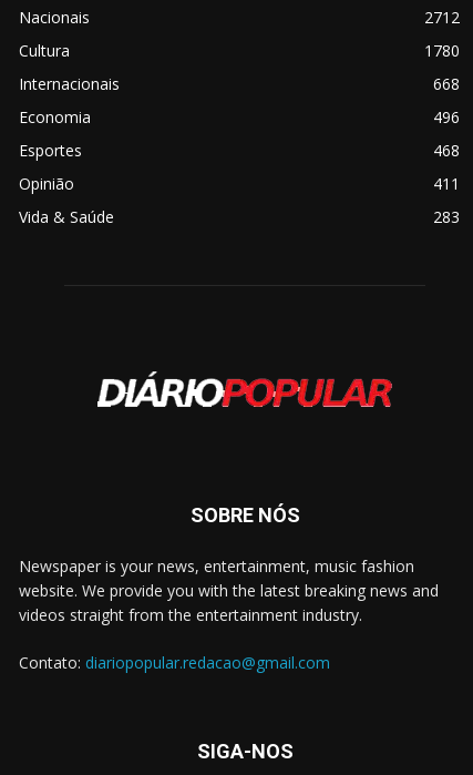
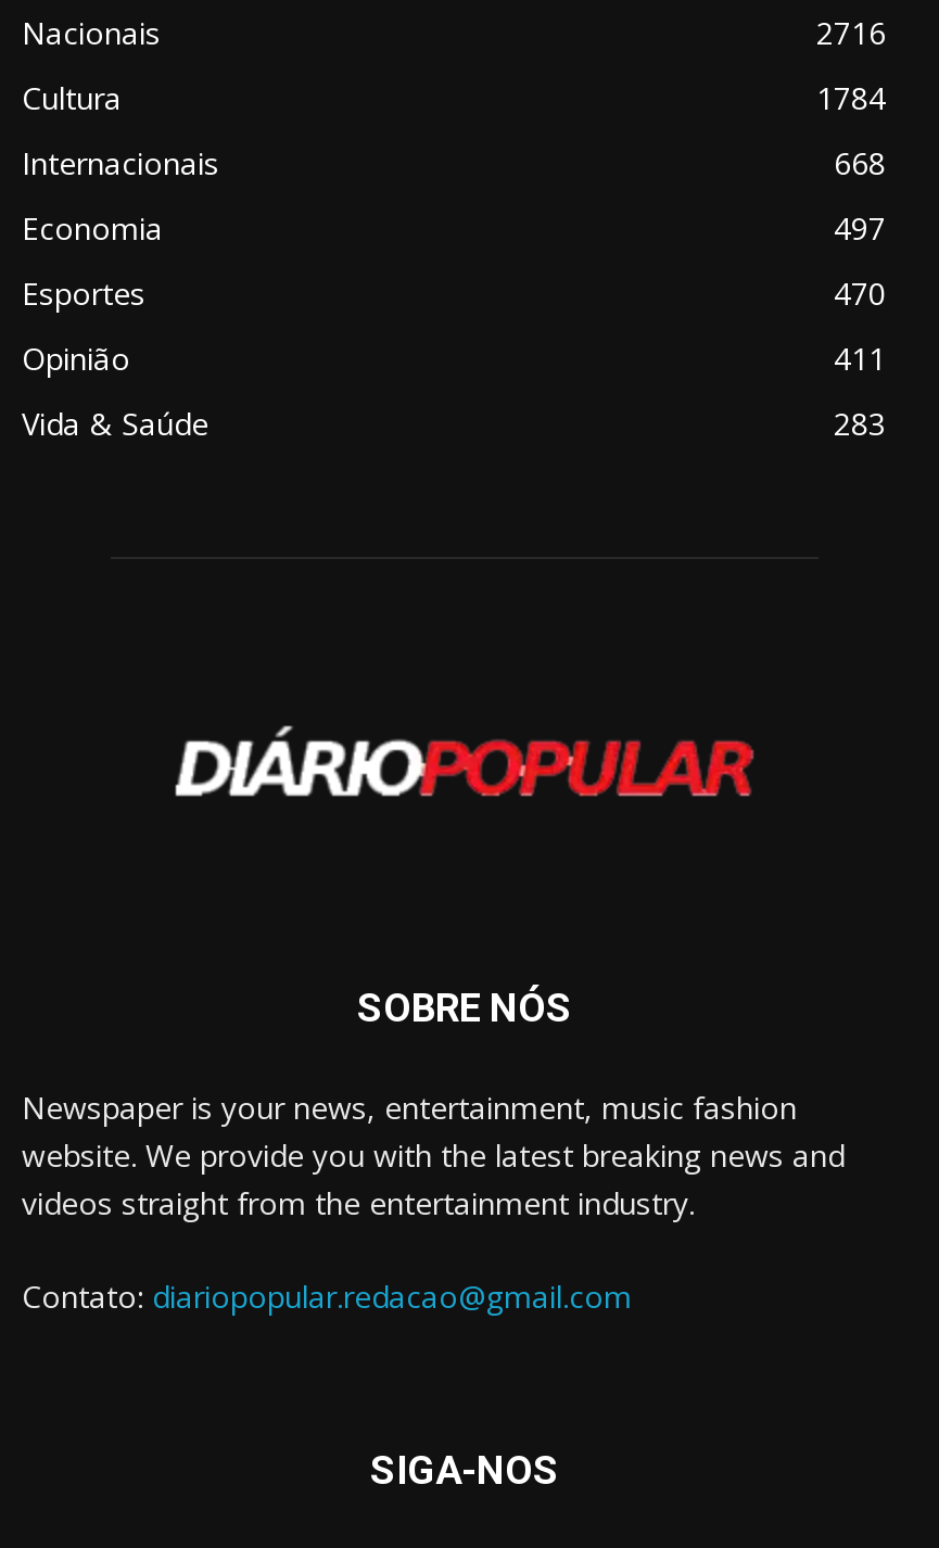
[424,6,460,27] 2712 -> [816,12,886,53] 2716
[424,40,460,61] 1780 -> [816,77,886,118] 1784
[433,106,460,127] 496 -> [834,207,886,248] 497
[433,139,460,161] 468 -> [834,272,886,313] 470

